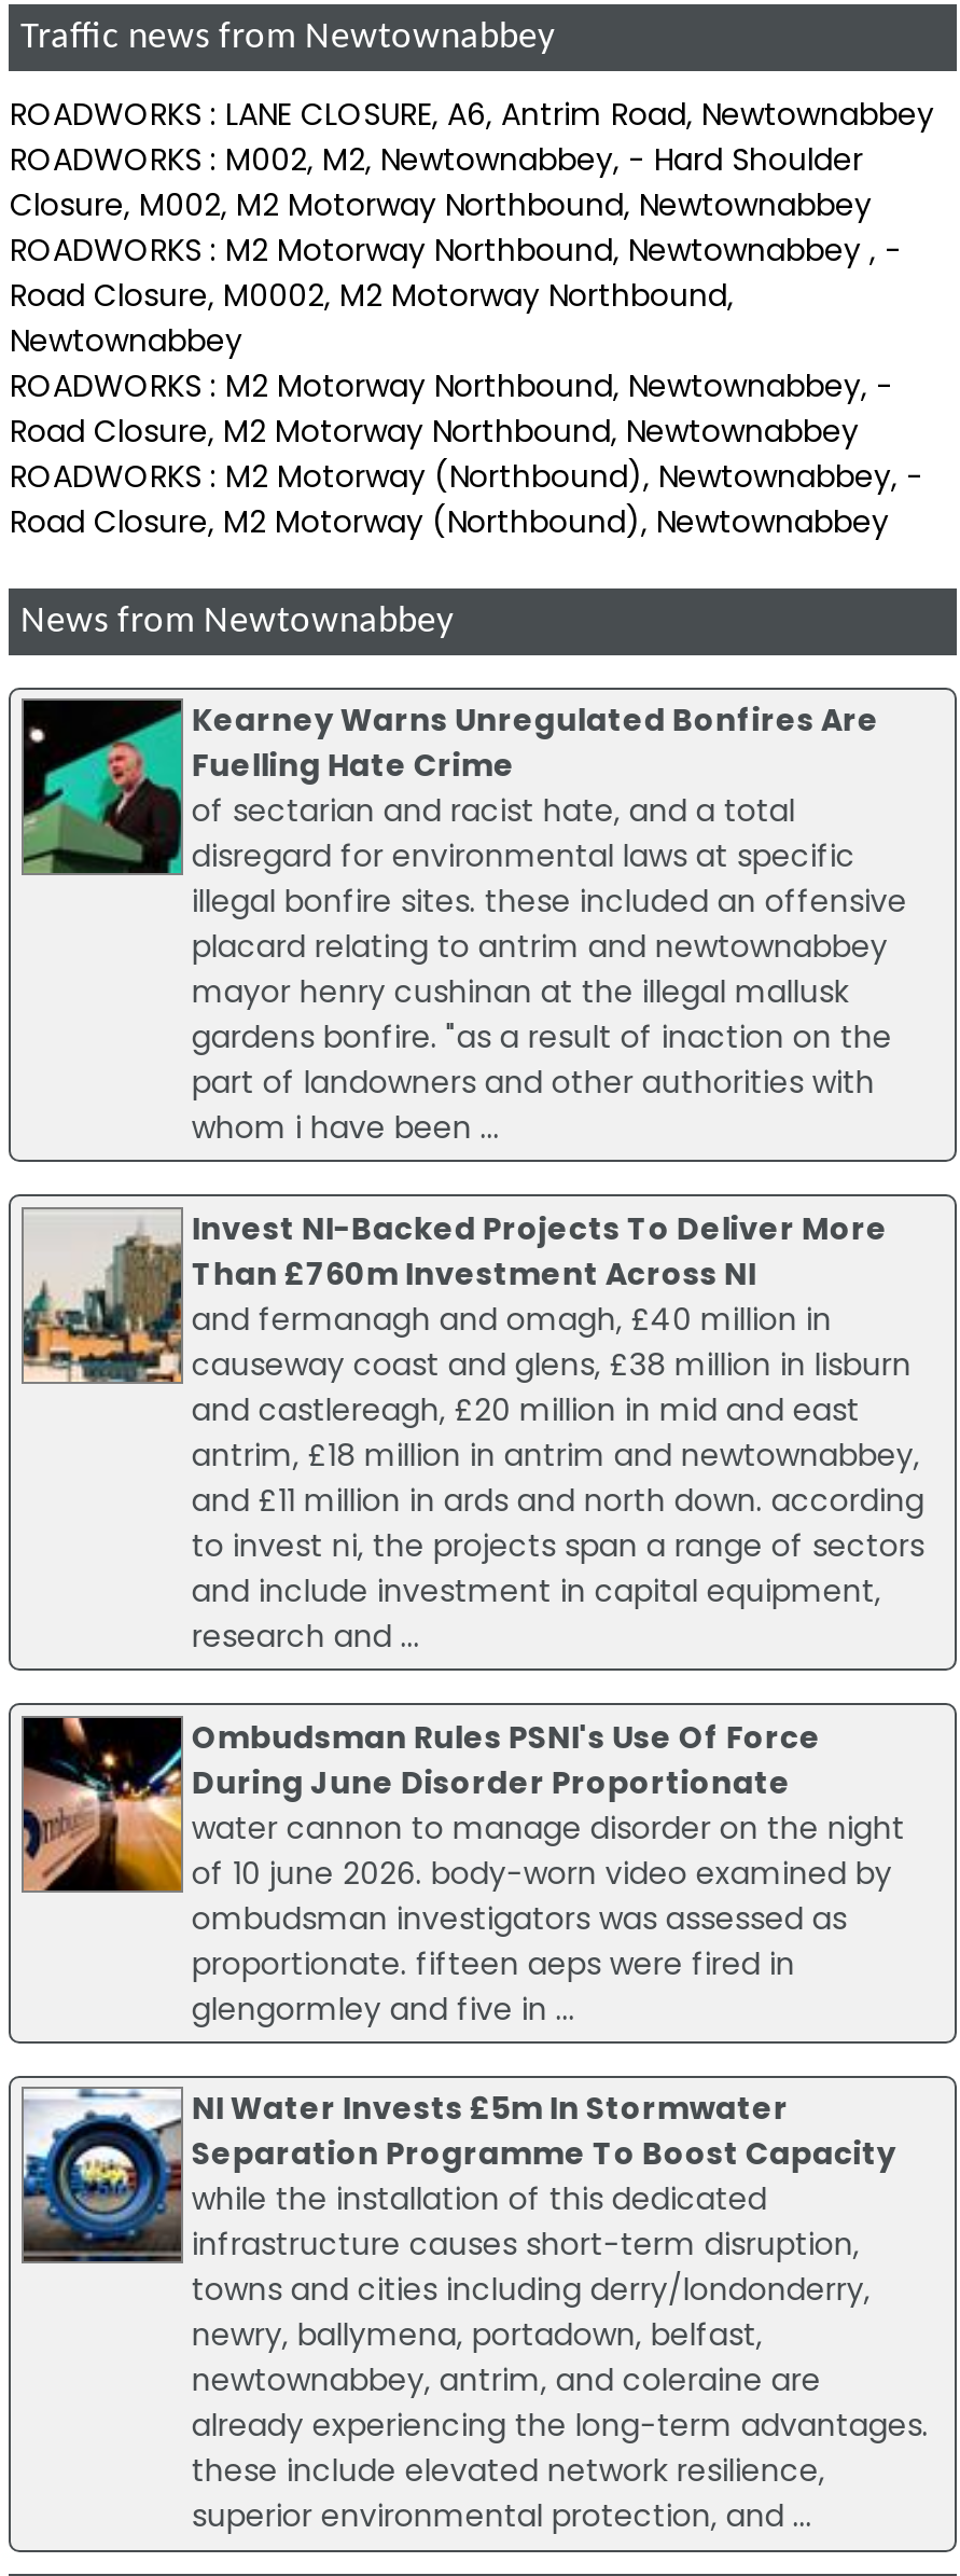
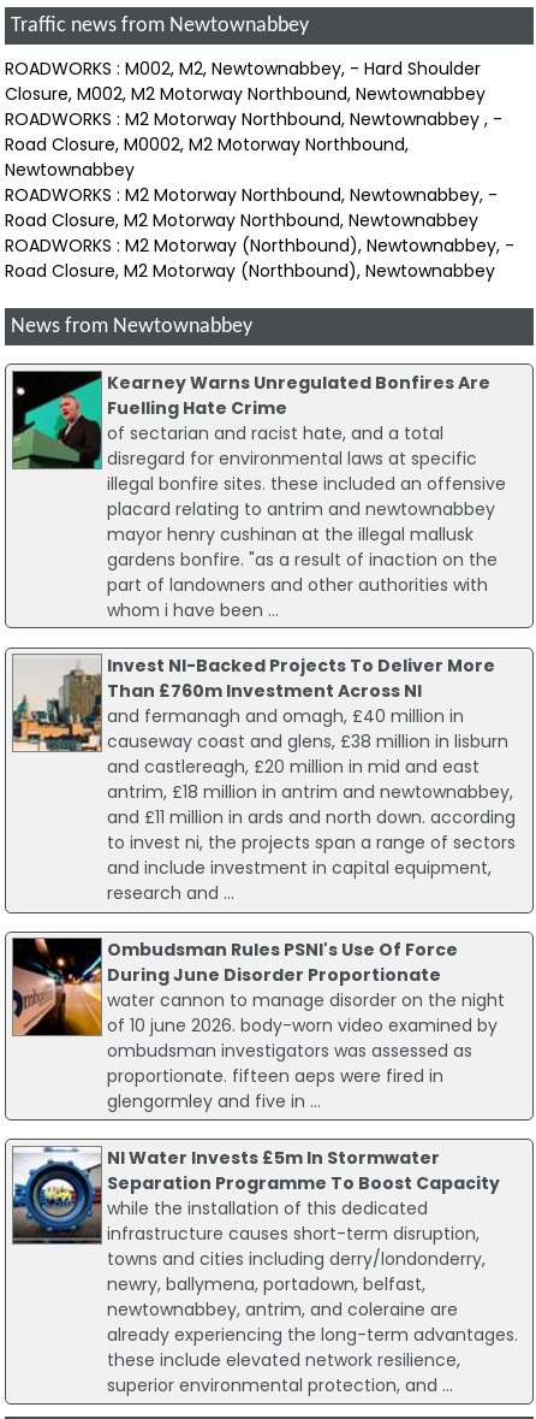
[10,92,934,135] ROADWORKS : LANE CLOSURE, A6, Antrim Road, Newtownabbey -> none

